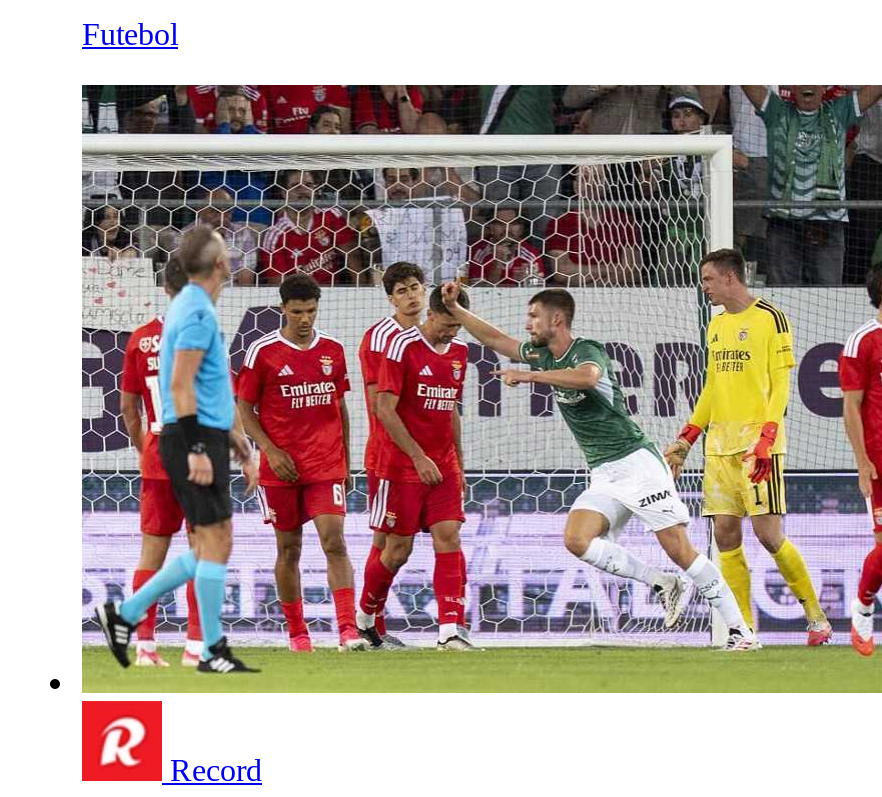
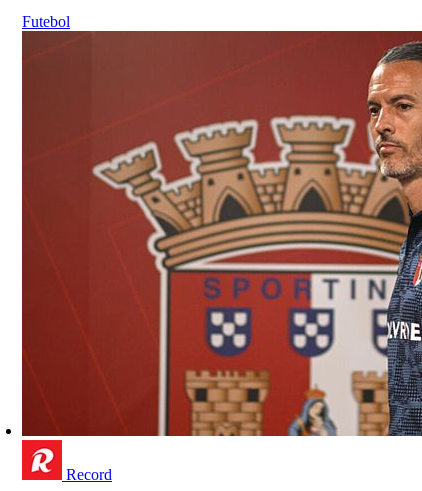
[80,54,876,702] [image] -> [21,30,419,441] [image]

